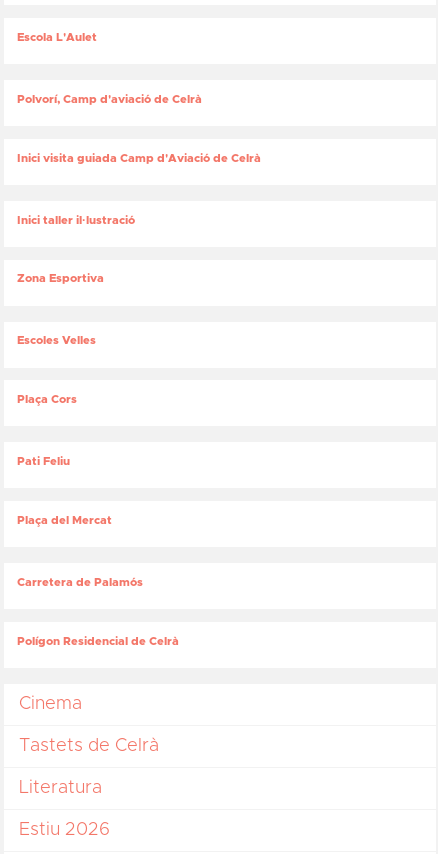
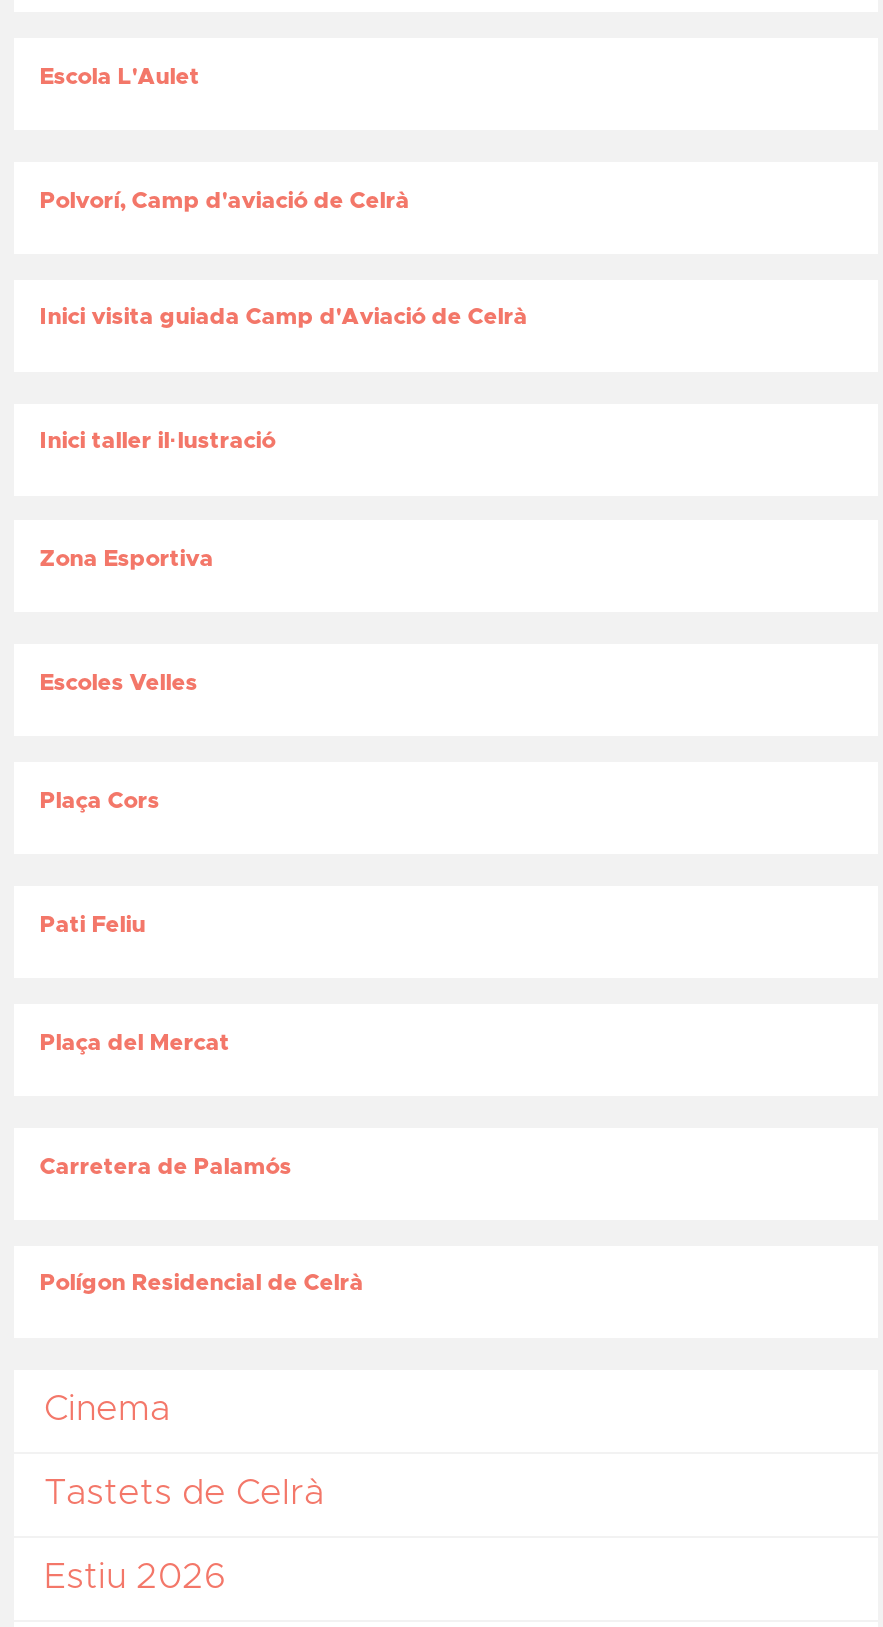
[19,779,102,797] Literatura -> none

